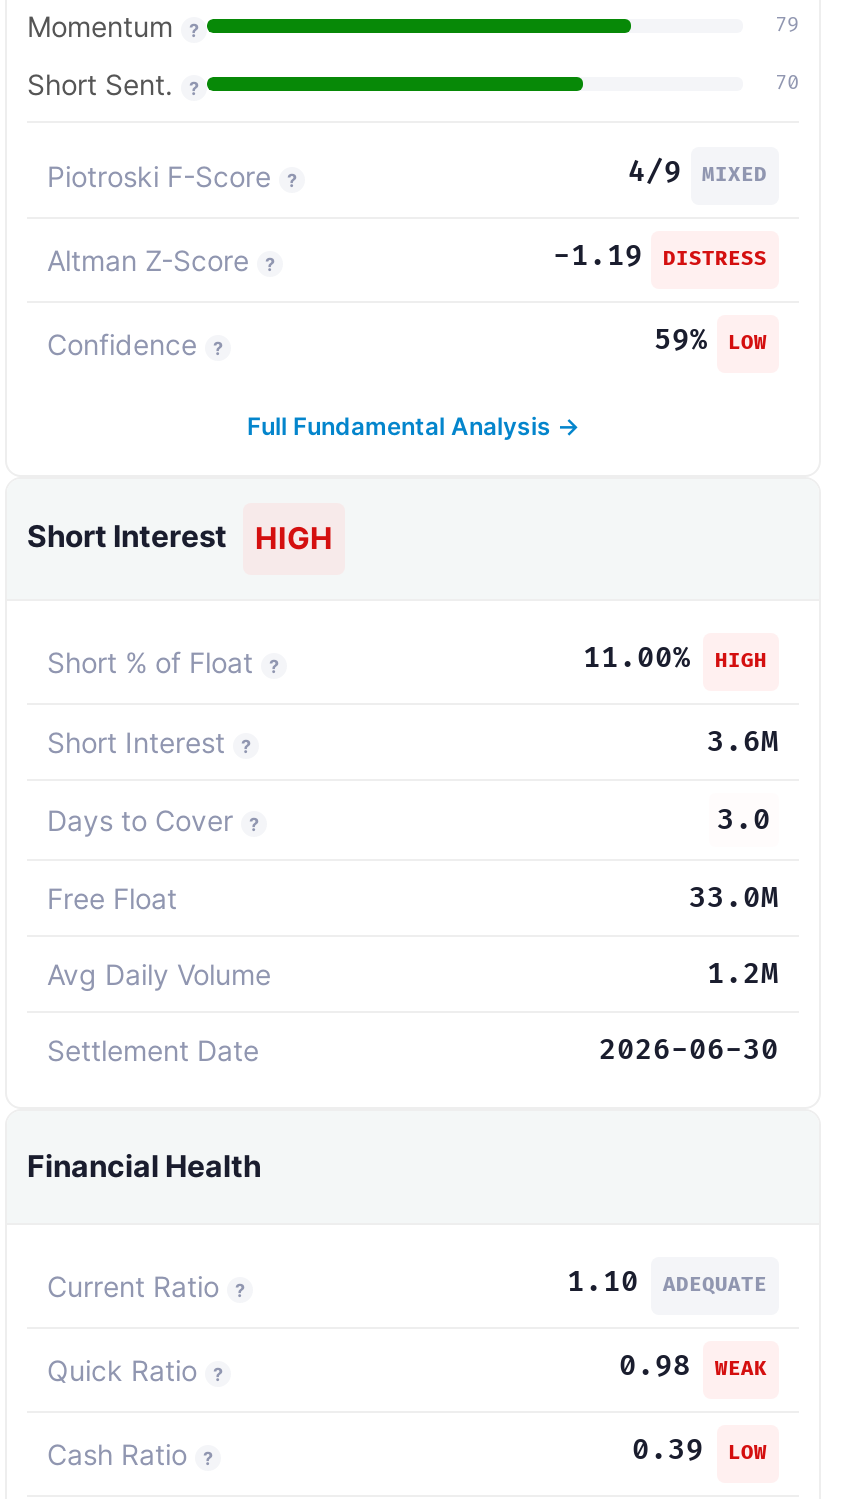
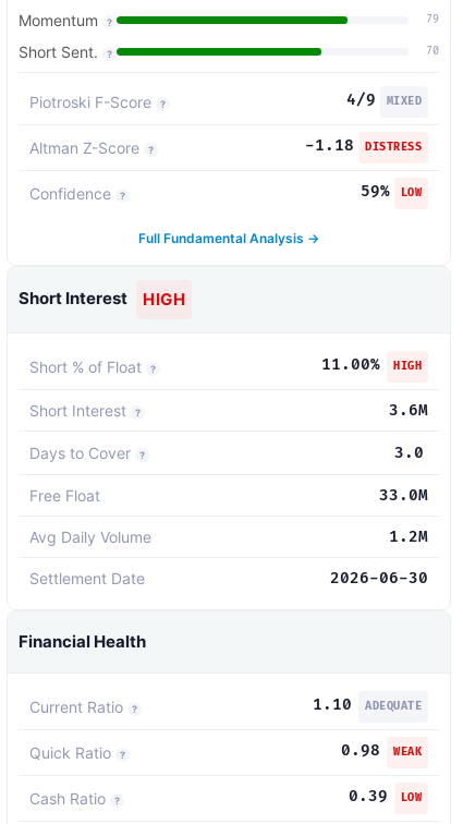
[553,239,767,273] -1.19 DISTRESS -> [305,136,422,155] -1.18 DISTRESS

